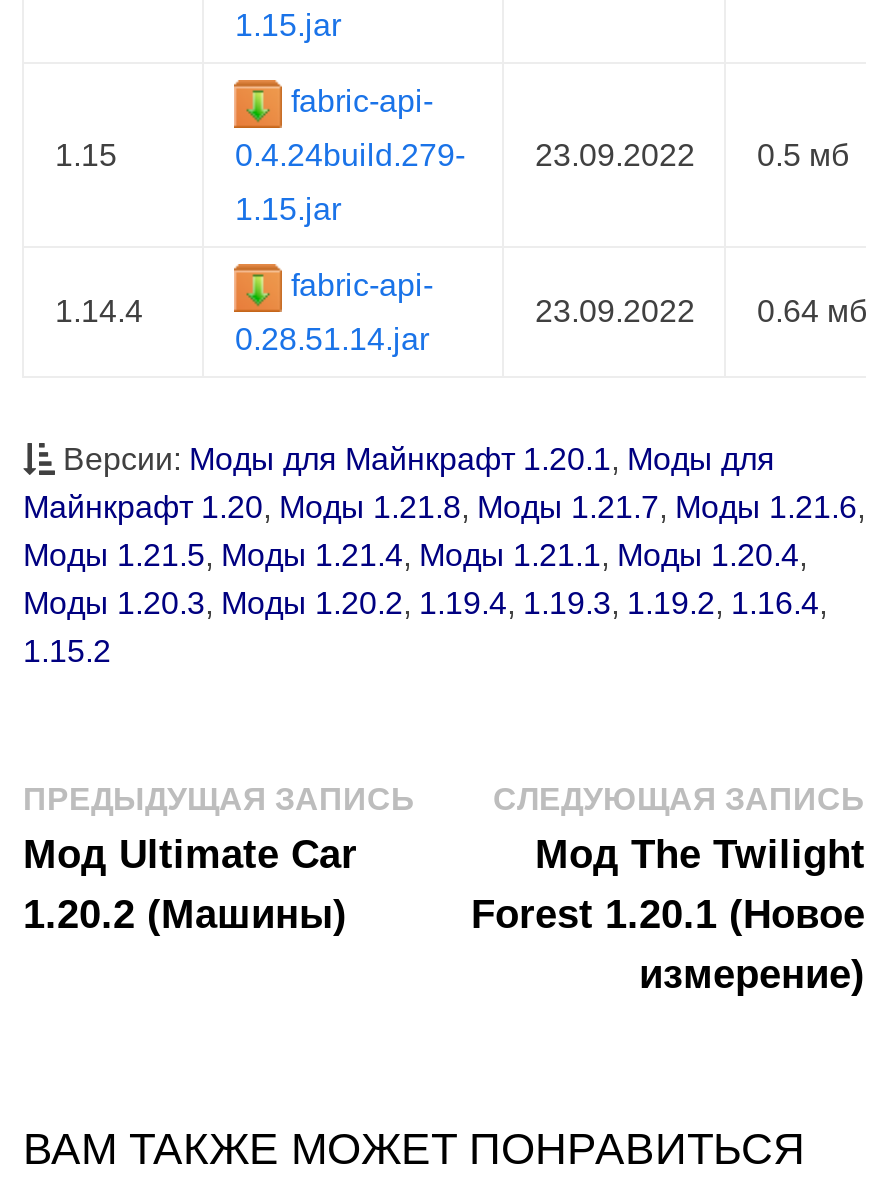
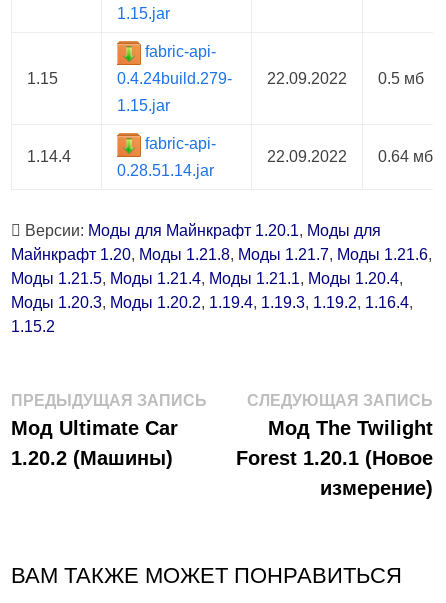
[535,138,849,172] 23.09.2022 0.5 мб -> [267,70,424,87] 22.09.2022 0.5 мб
[535,294,867,328] 23.09.2022 0.64 мб -> [267,148,433,165] 22.09.2022 0.64 мб

